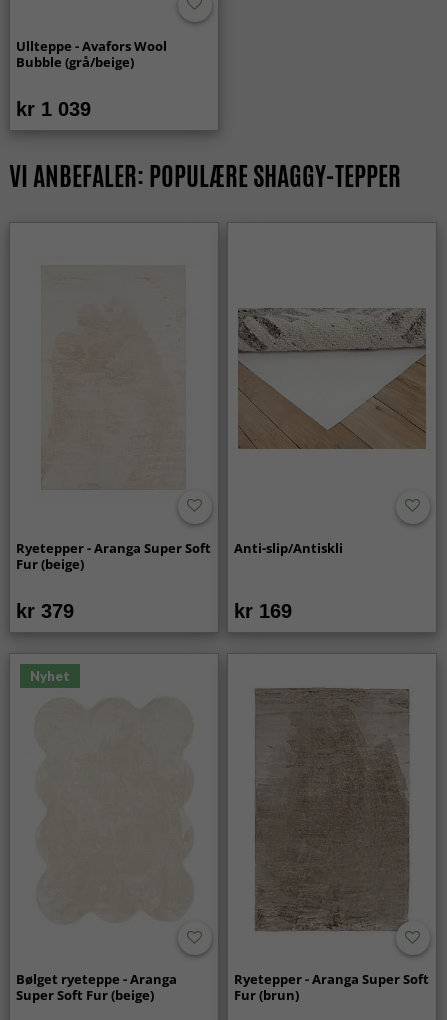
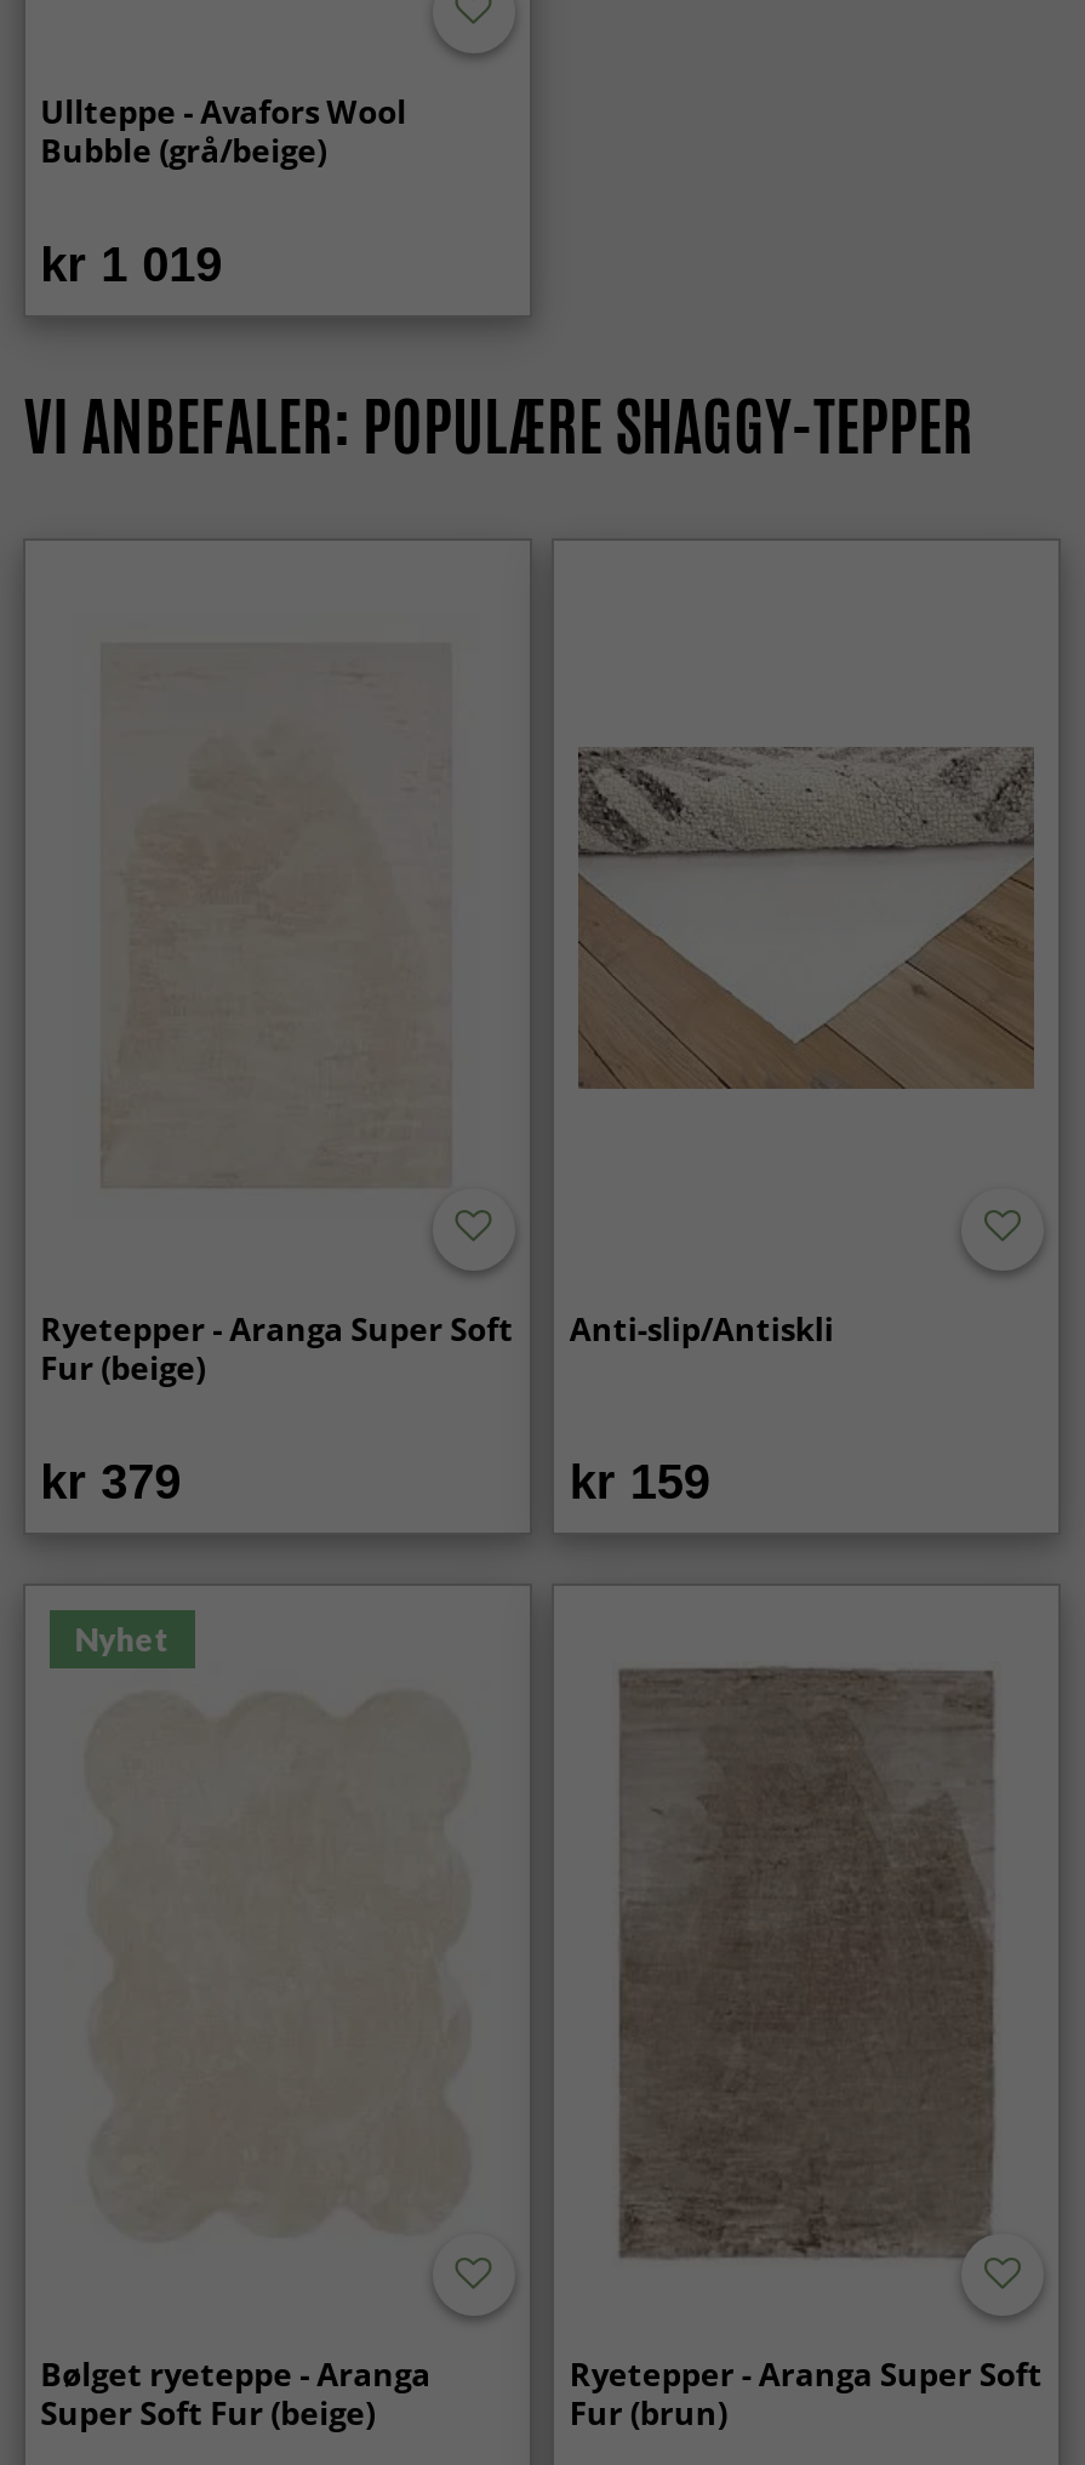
[16,98,91,120] kr 1 039 -> [40,237,222,290] kr 1 019
[234,600,292,622] kr 169 -> [570,1455,710,1508] kr 159

